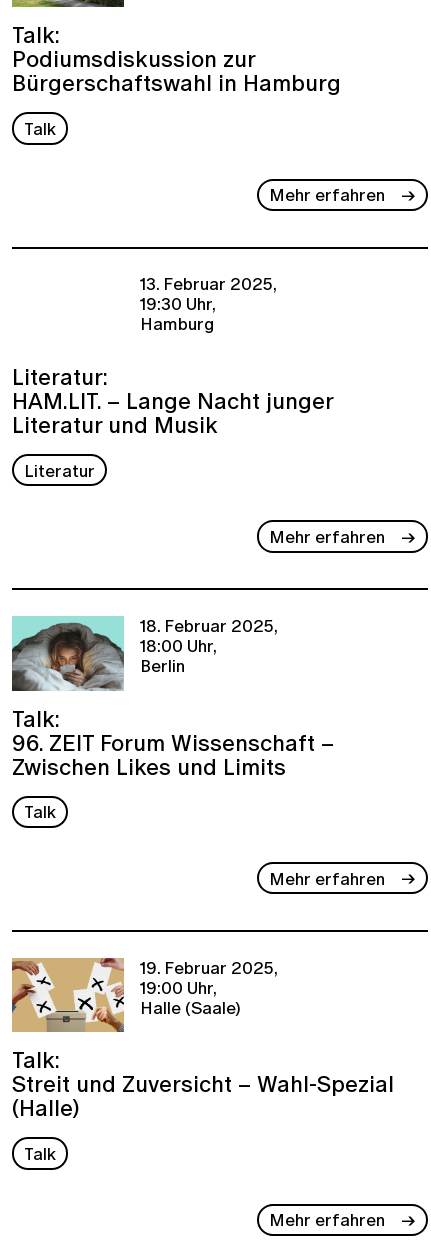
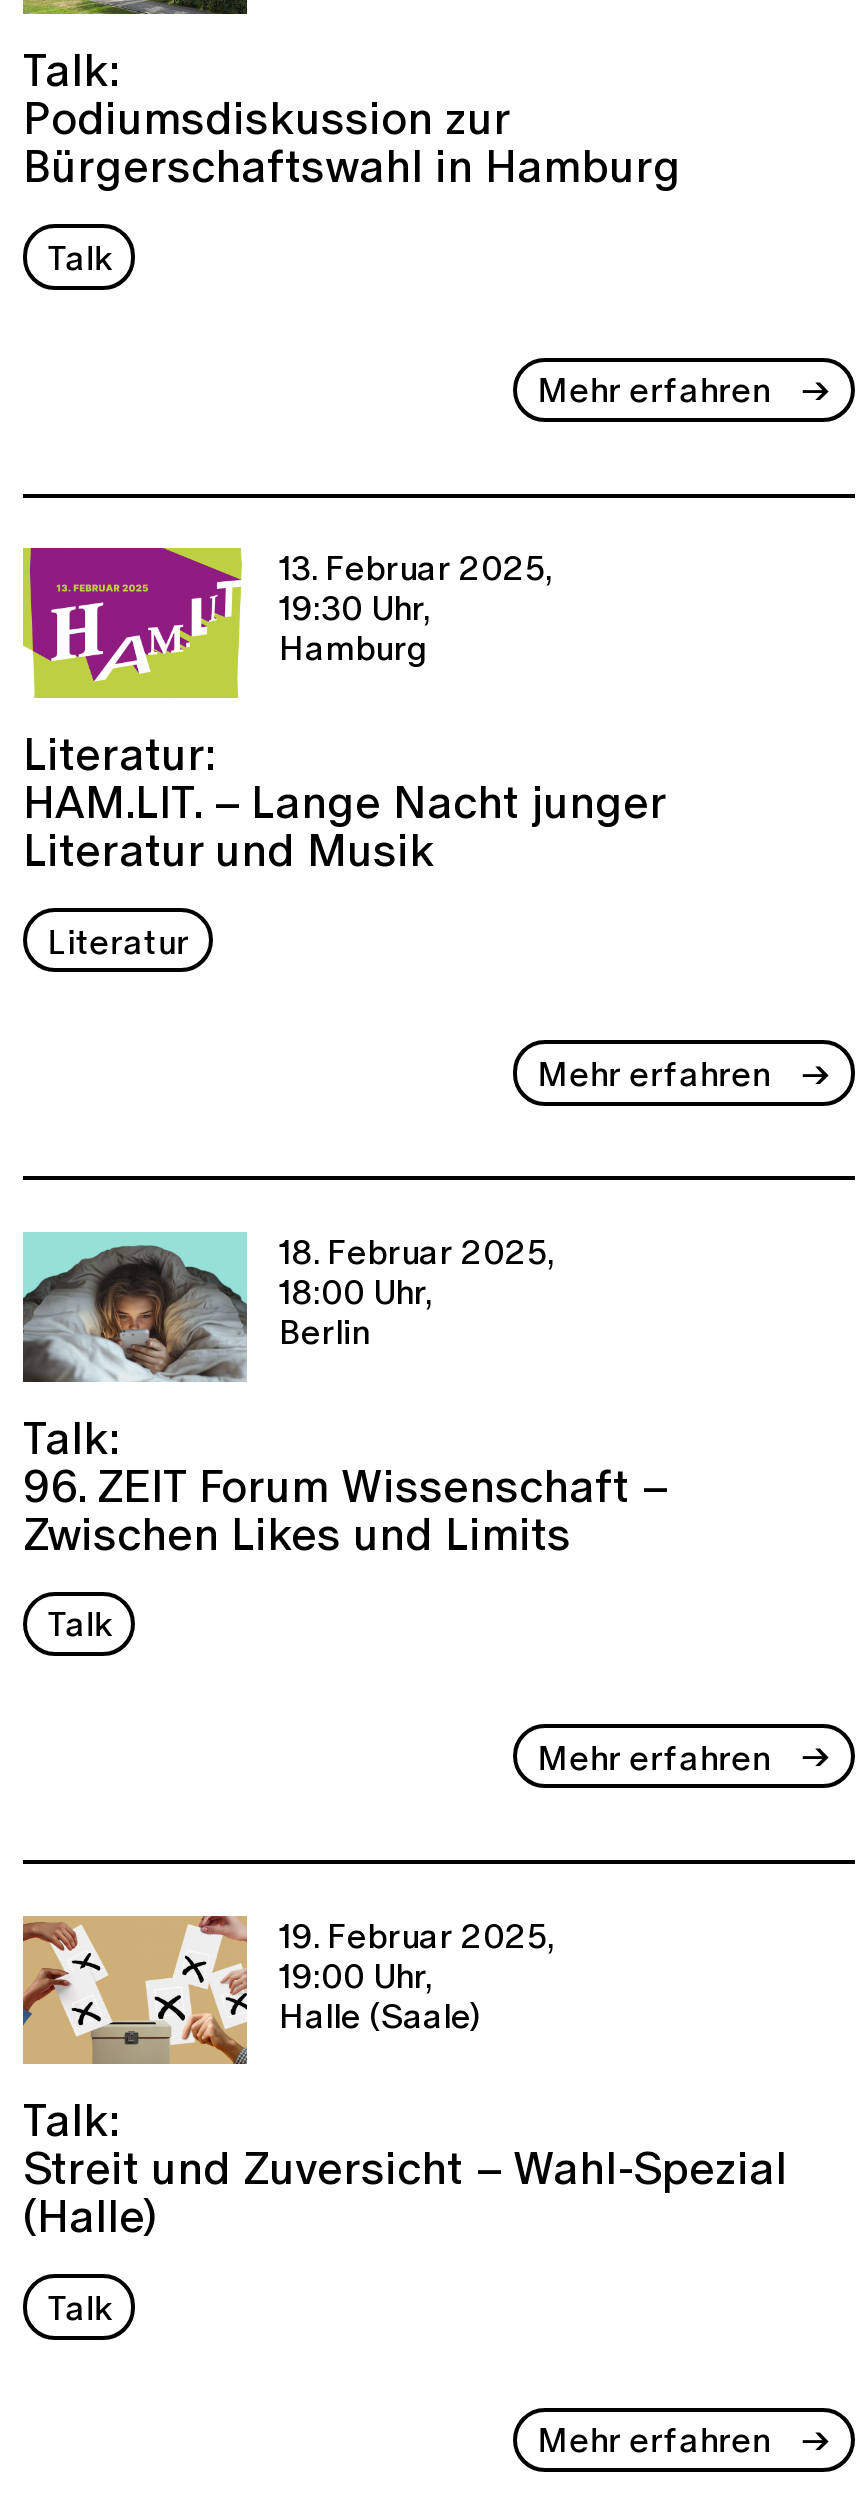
none -> [21,546,245,700] [image]

